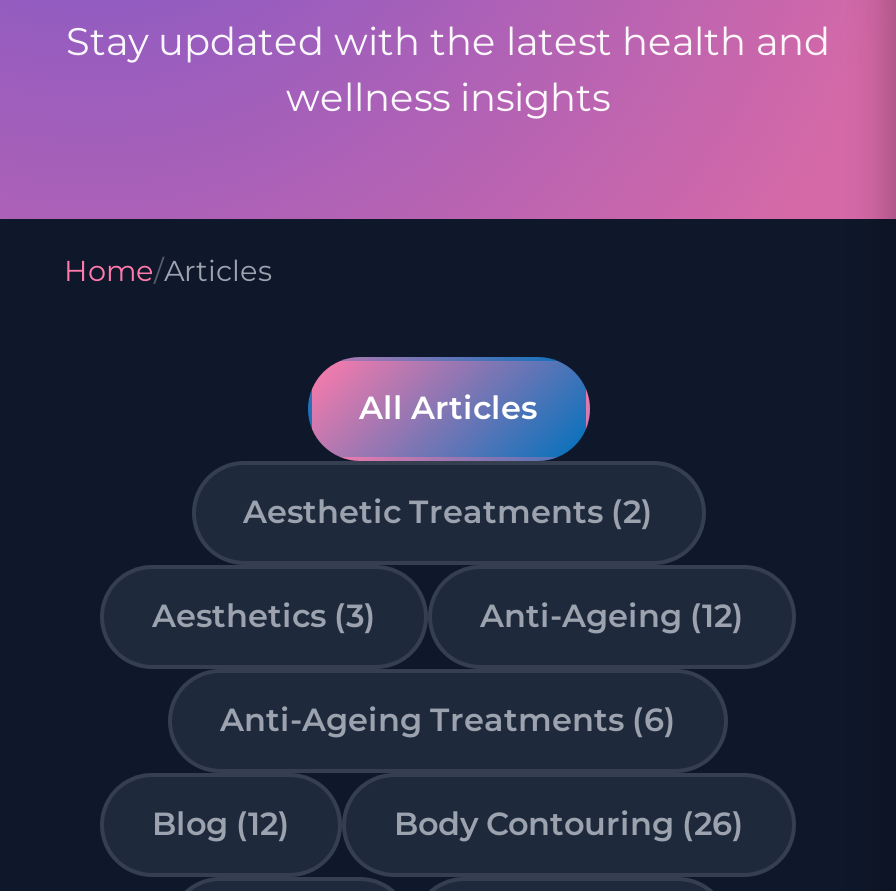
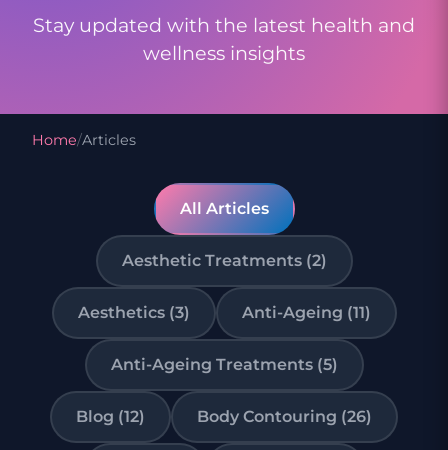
[480,597,744,635] Anti-Ageing (12) -> [241,303,370,322] Anti-Ageing (11)
[220,701,676,739] Anti-Ageing Treatments (6) -> [110,355,337,374] Anti-Ageing Treatments (5)

